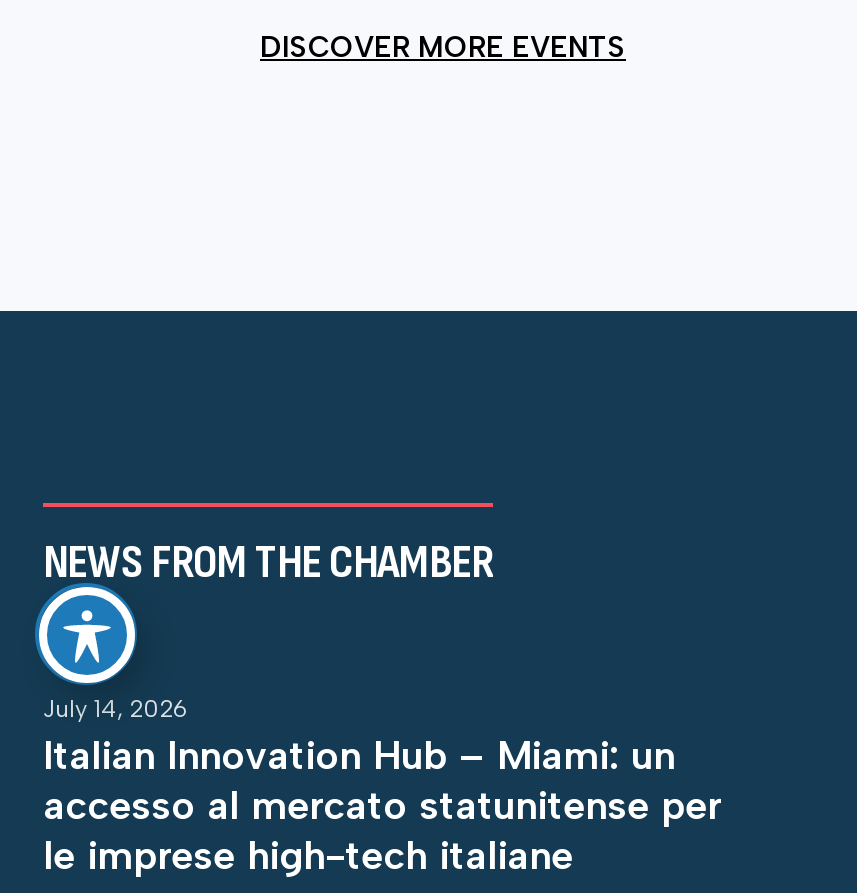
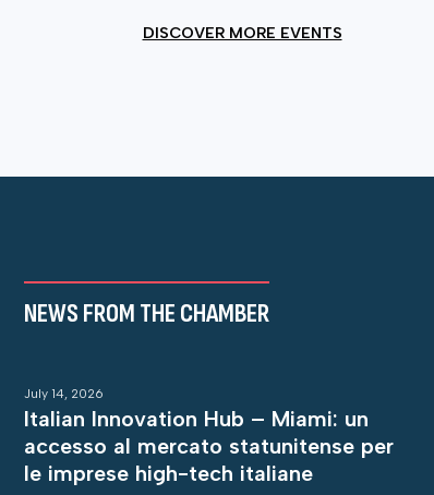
[33,597,137,685] [image] -> none

